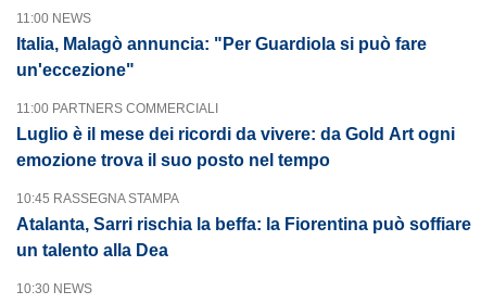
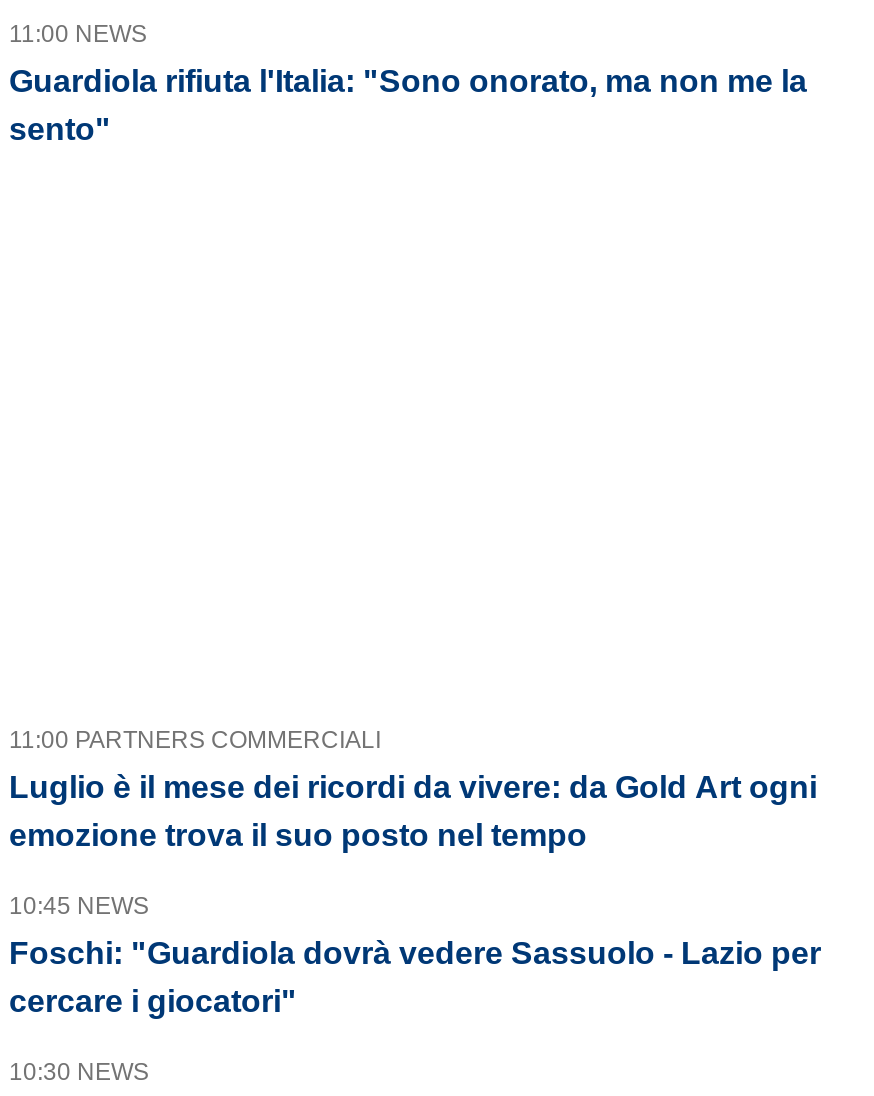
[16,35,427,80] Italia, Malagò annuncia: "Per Guardiola si può fare | un'eccezione" -> [9,65,807,147] Guardiola rifiuta l'Italia: "Sono onorato, ma non me la | sento"
[16,192,179,207] 10:45 RASSEGNA STAMPA -> [9,893,149,921] 10:45 NEWS
[16,216,471,260] Atalanta, Sarri rischia la beffa: la Fiorentina può soffiare | un talento alla Dea -> [9,937,821,1019] Foschi: "Guardiola dovrà vedere Sassuolo - Lazio per | cercare i giocatori"

